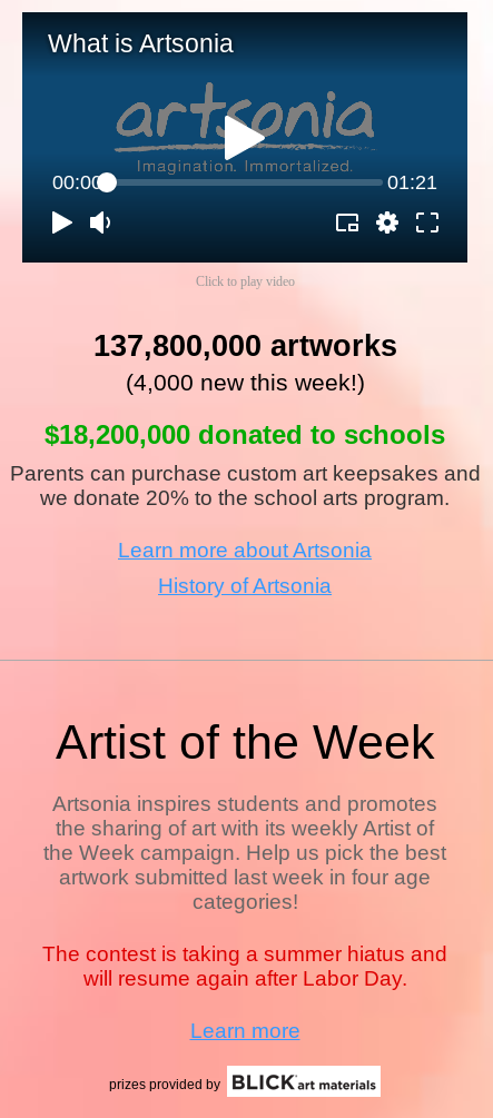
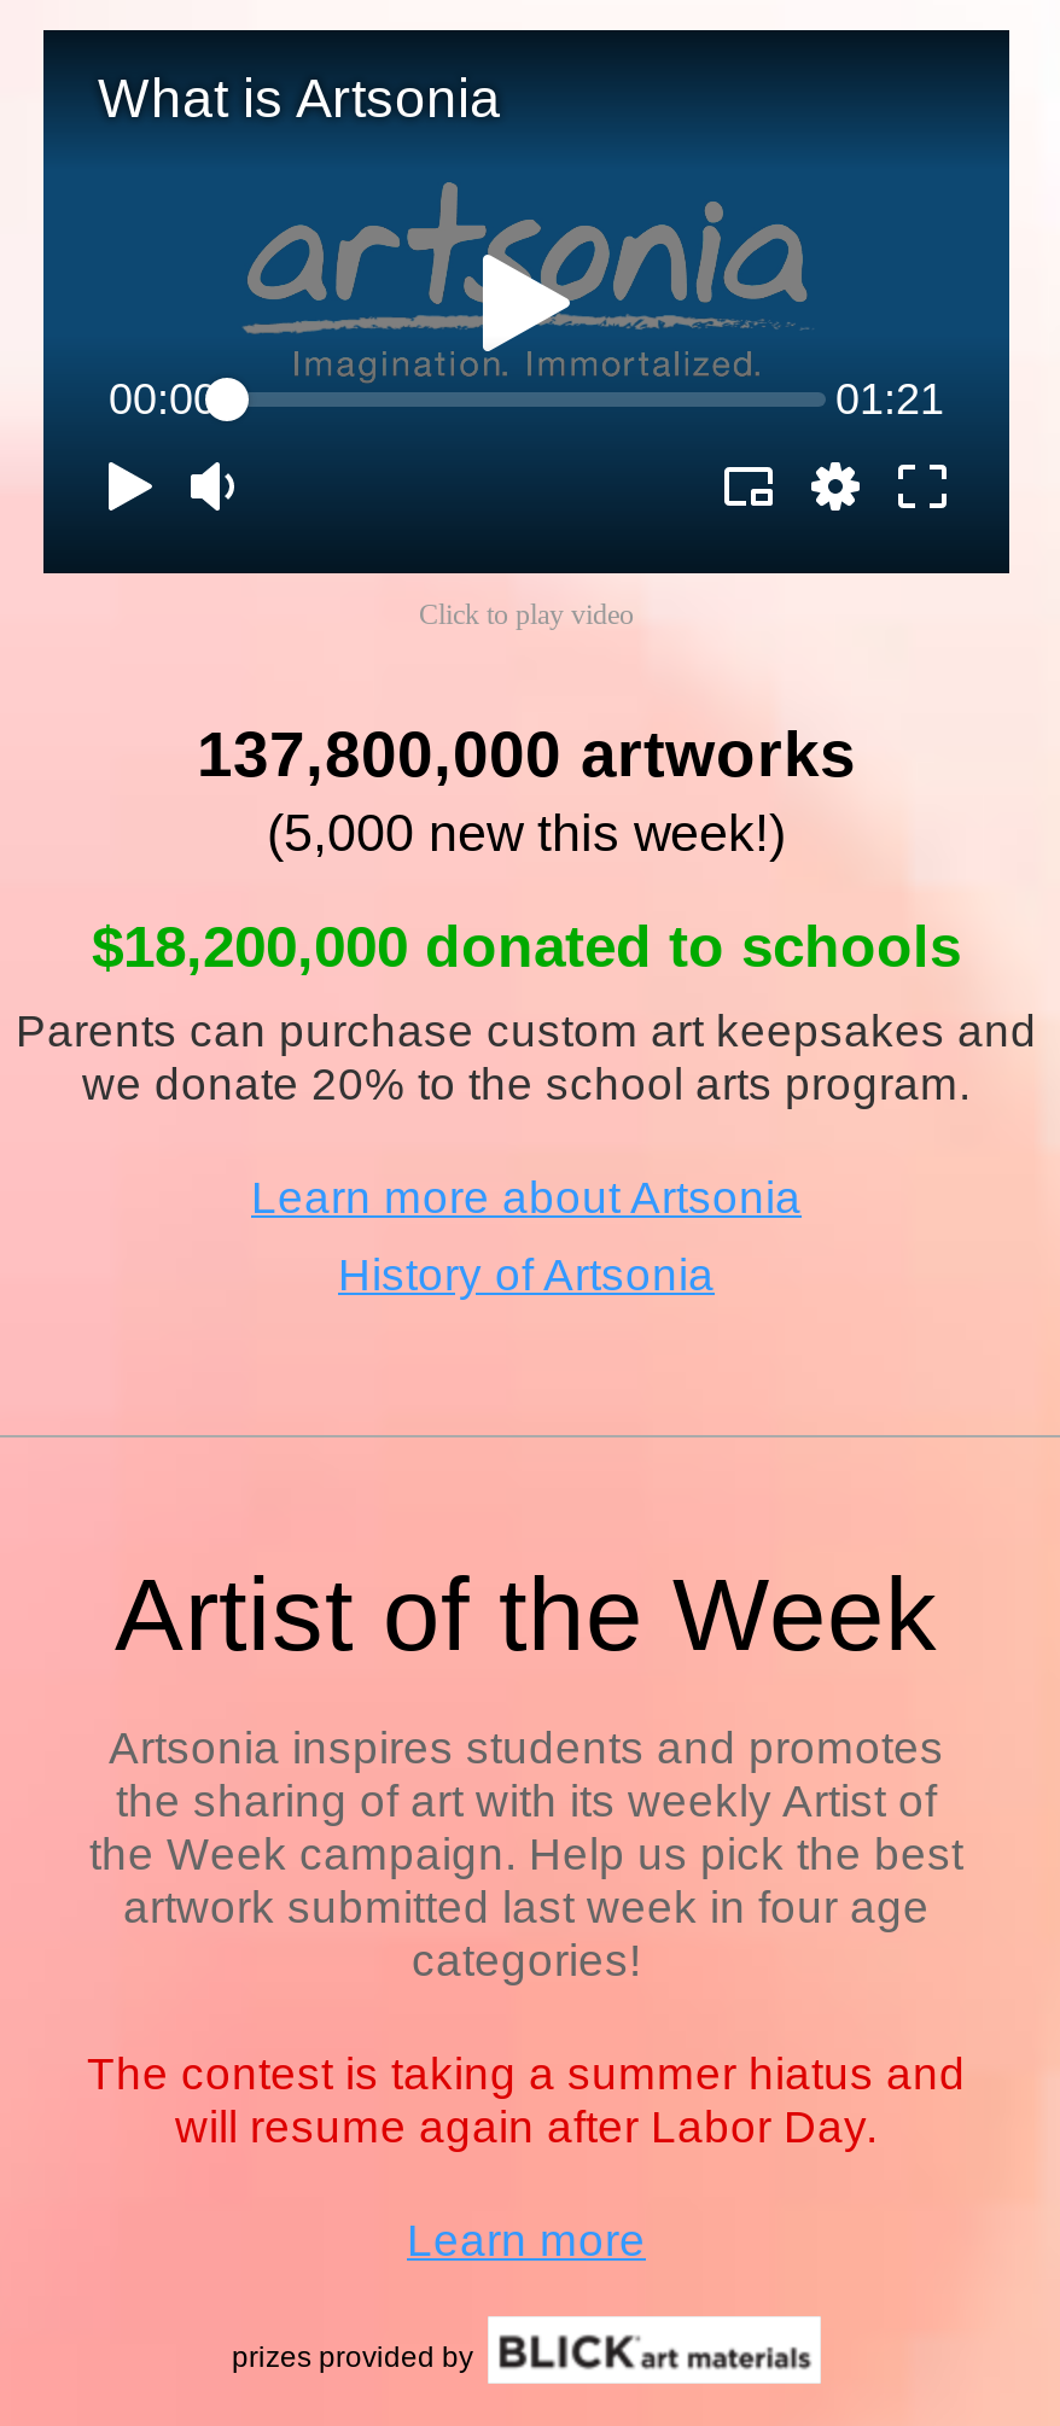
[125,369,364,396] (4,000 new this week!) -> [267,805,786,863] (5,000 new this week!)

